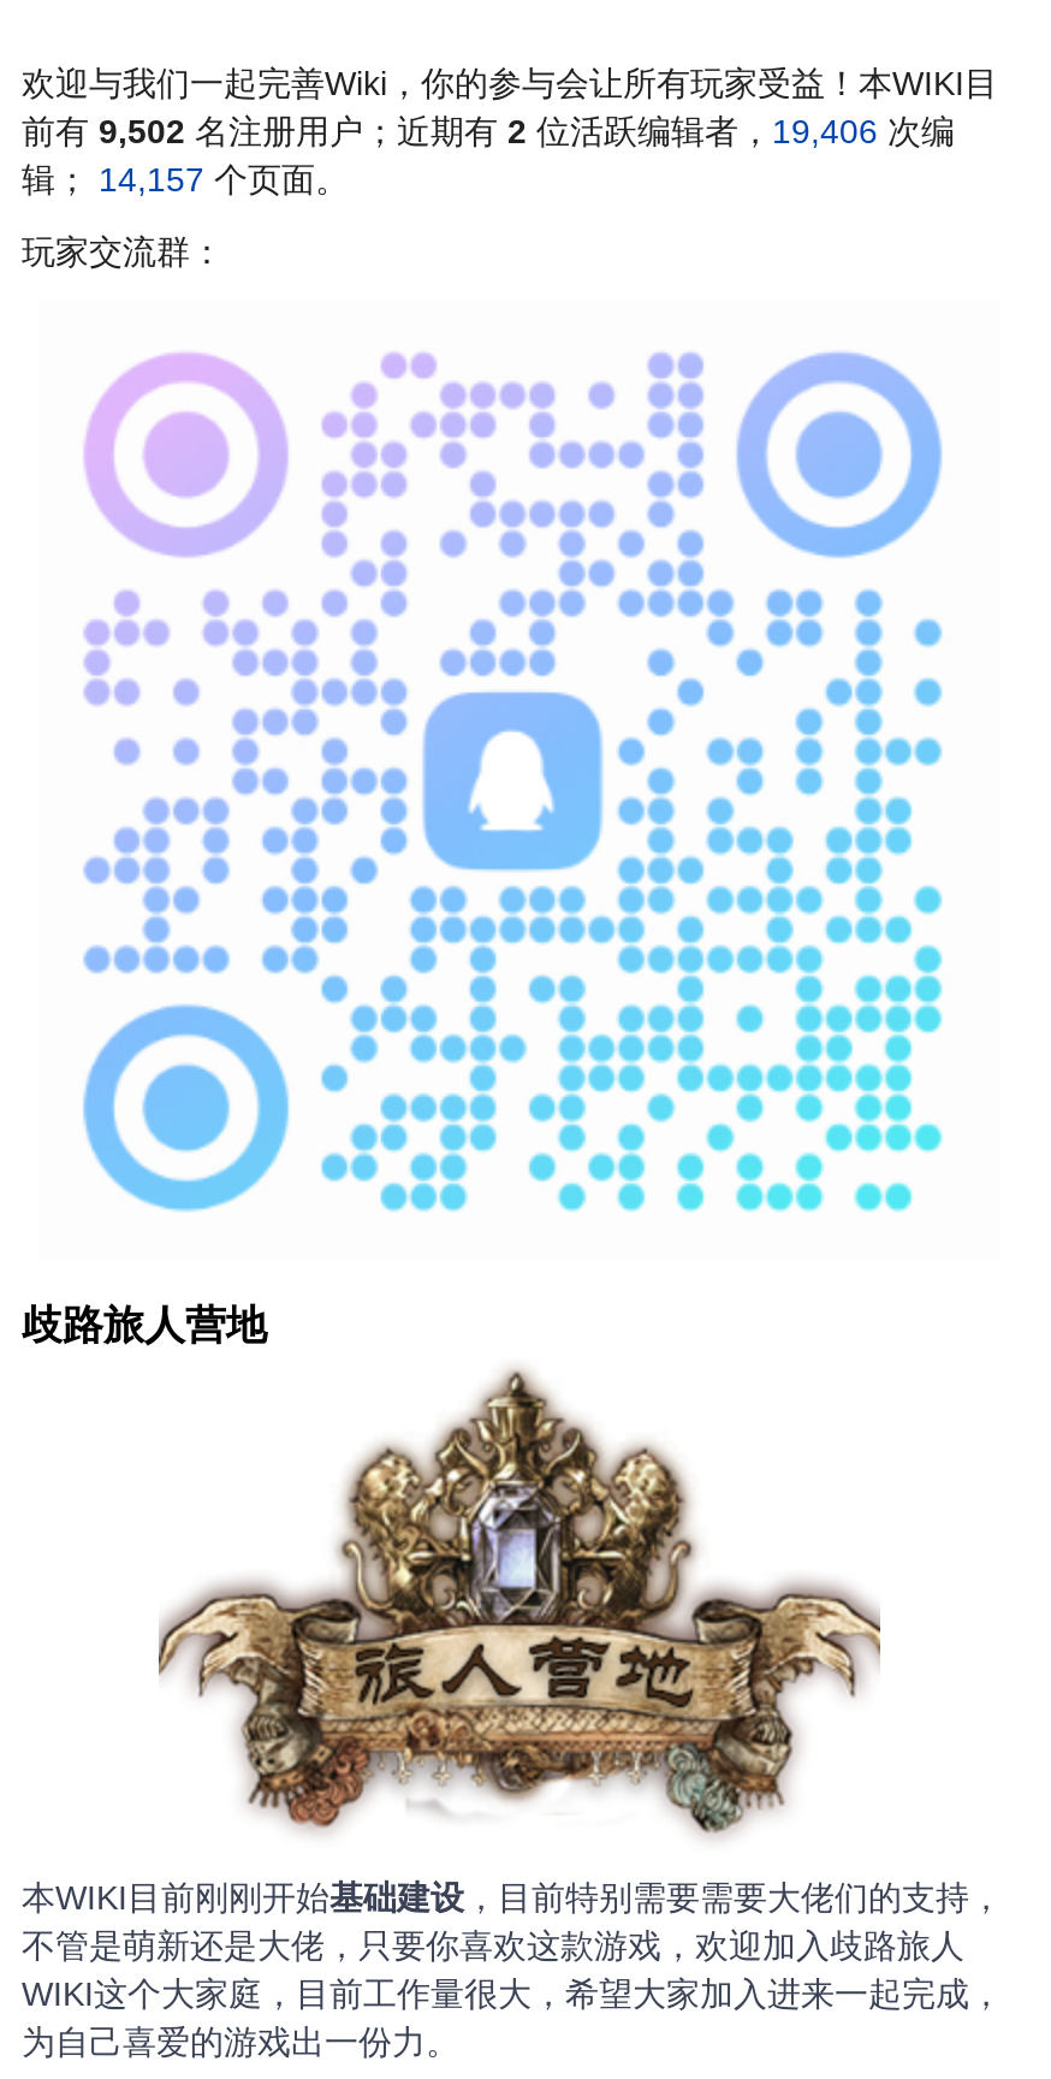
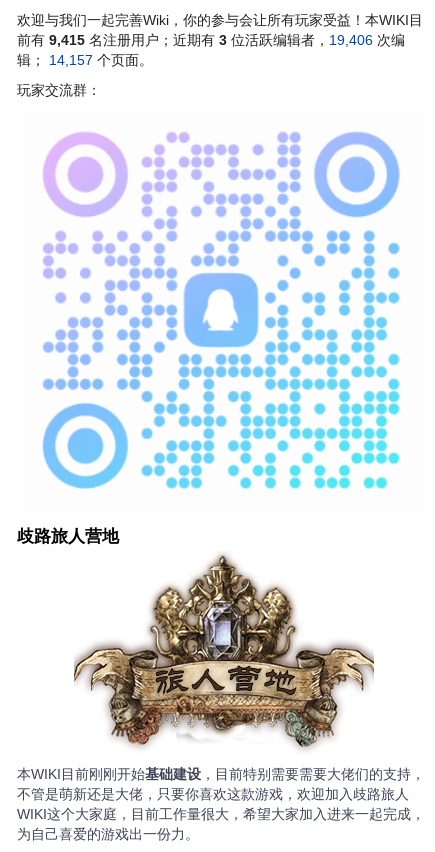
[22,113,955,151] 前有9,502名注册用户；近期有2位活跃编辑者，19,406次编 -> [17,32,405,48] 前有9,415名注册用户；近期有3位活跃编辑者，19,406次编

